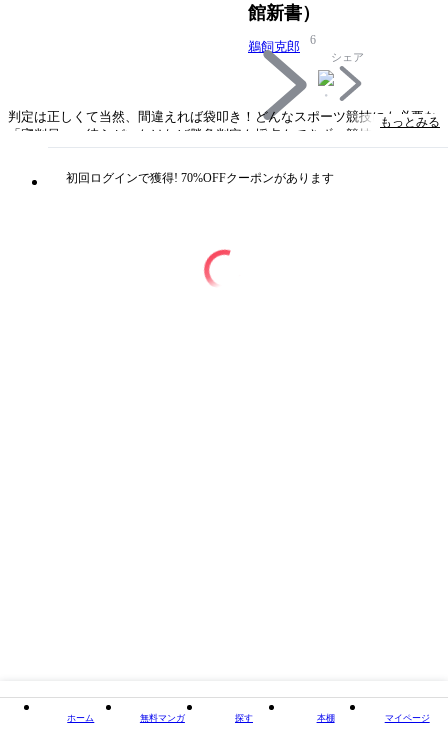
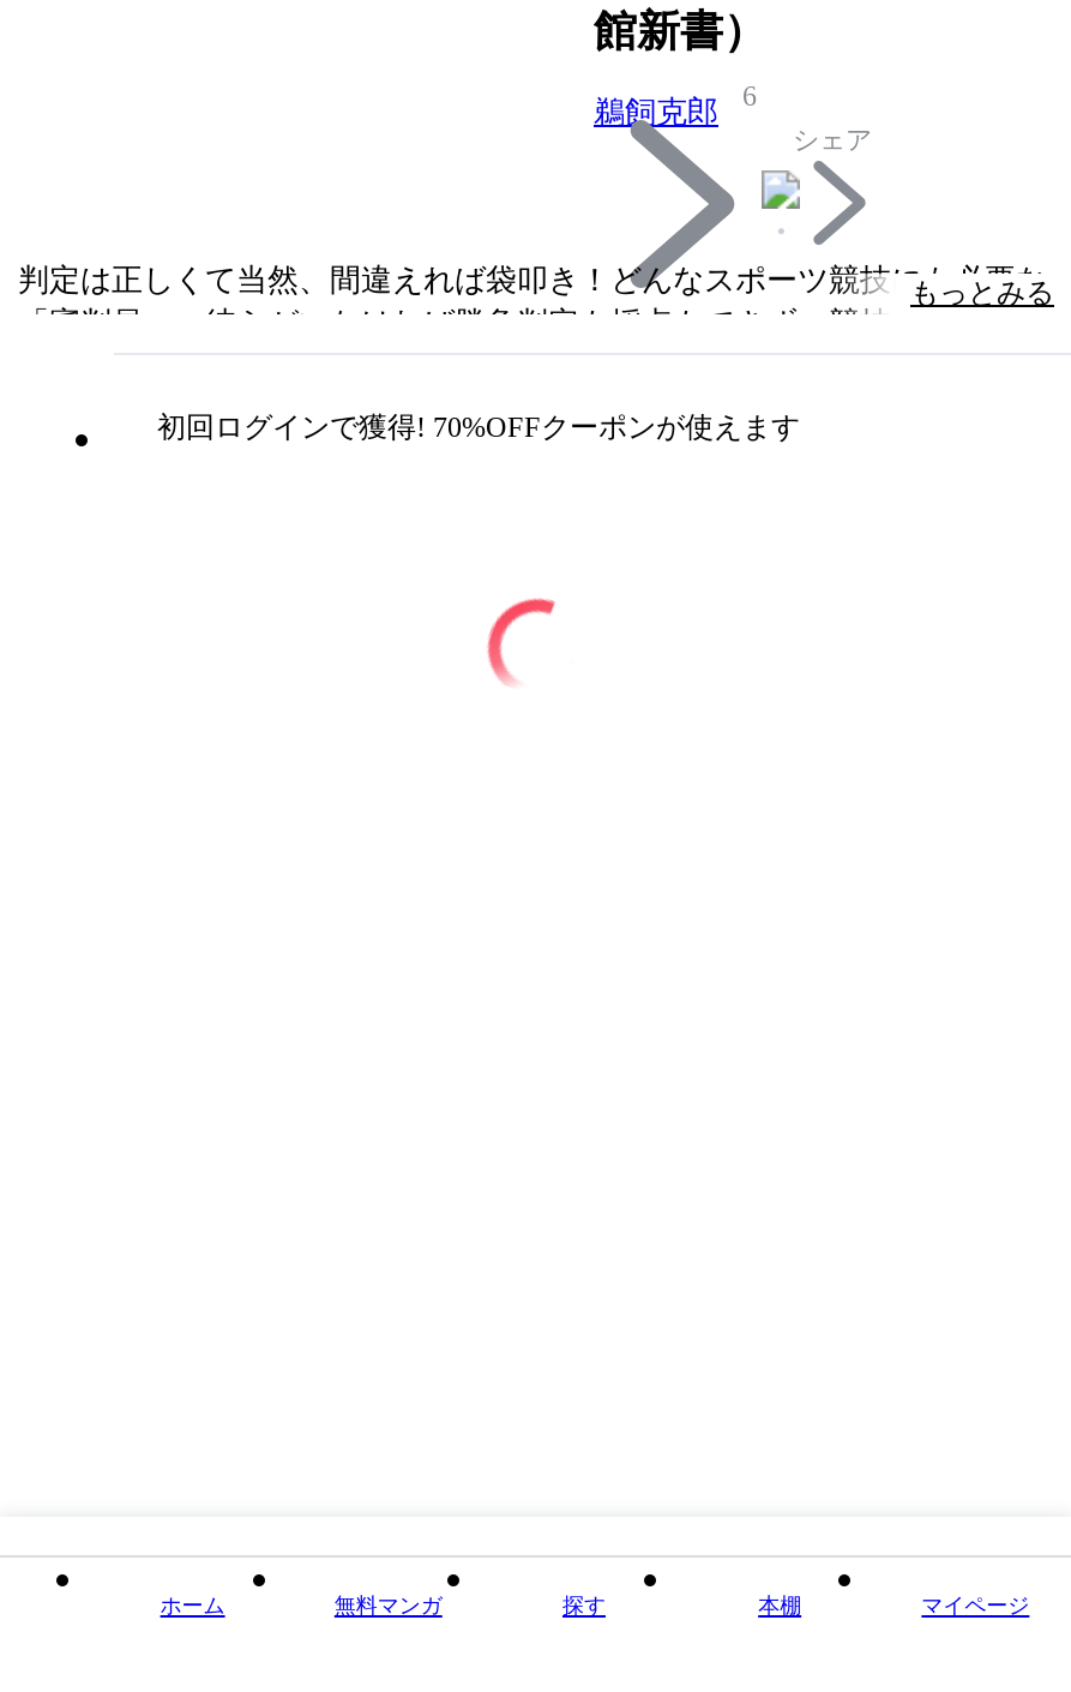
[66,171,334,185] 初回ログインで獲得! 70%OFFクーポンがあります -> [157,410,800,444] 初回ログインで獲得! 70%OFFクーポンが使えます

